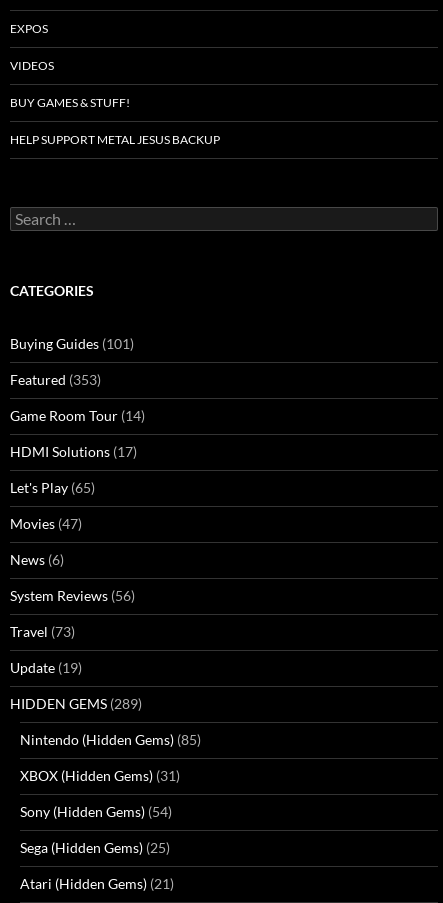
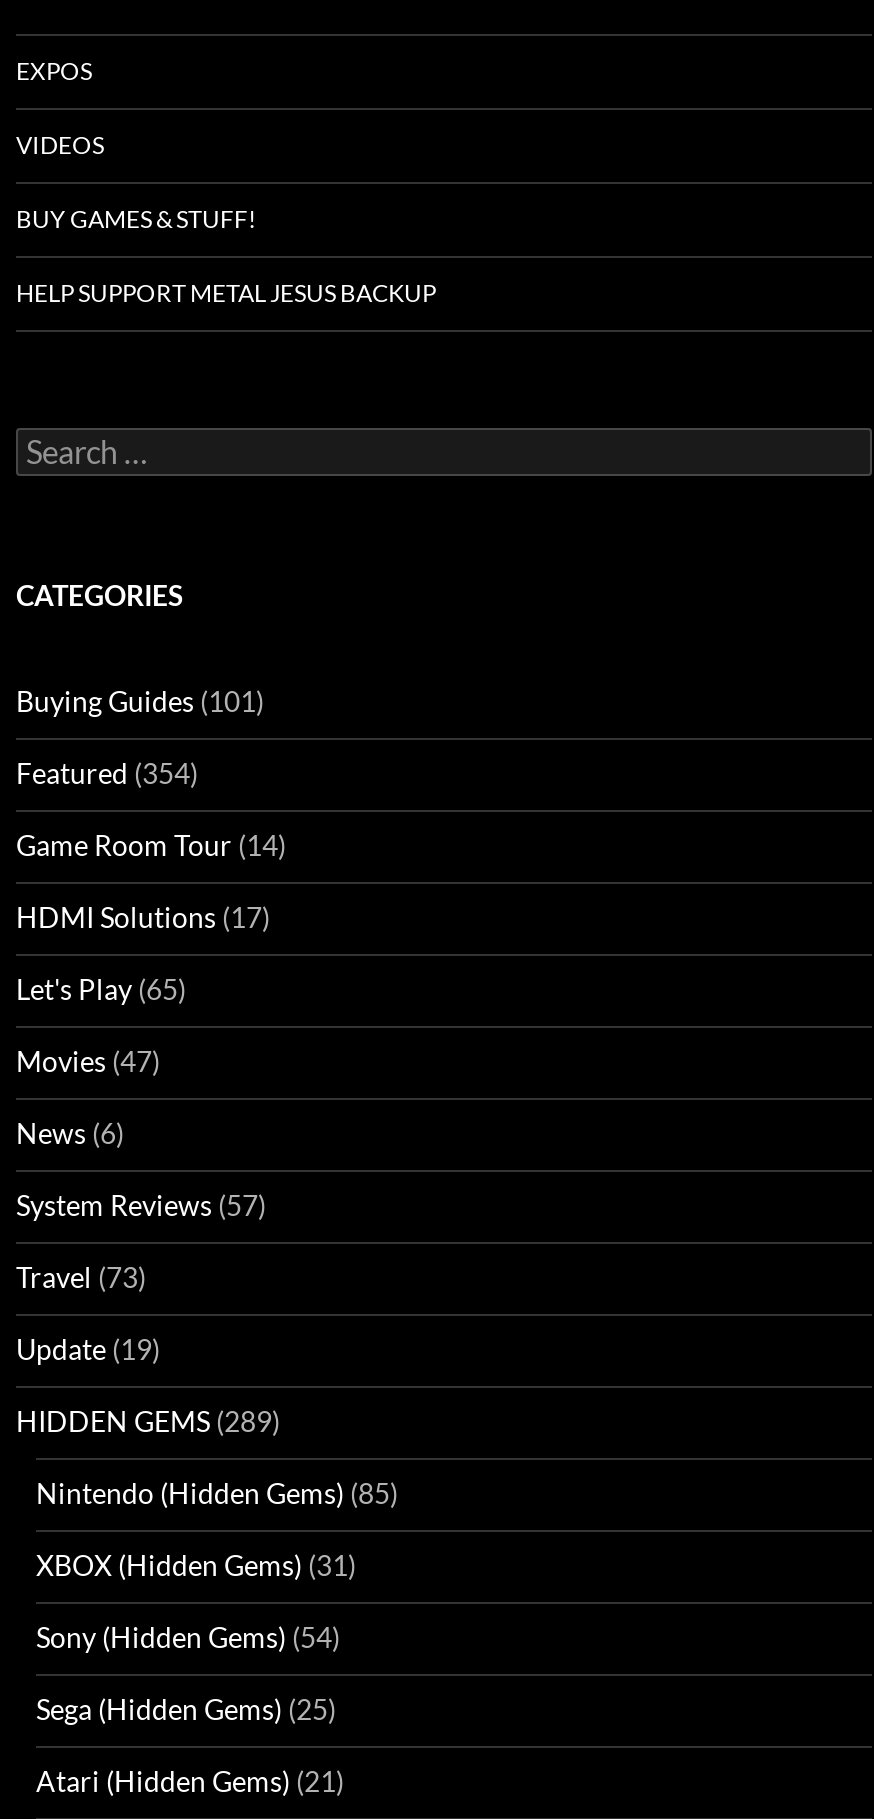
[10,371,101,388] Featured (353) -> [16,755,198,789] Featured (354)
[10,587,135,604] System Reviews (56) -> [16,1187,266,1221] System Reviews (57)

